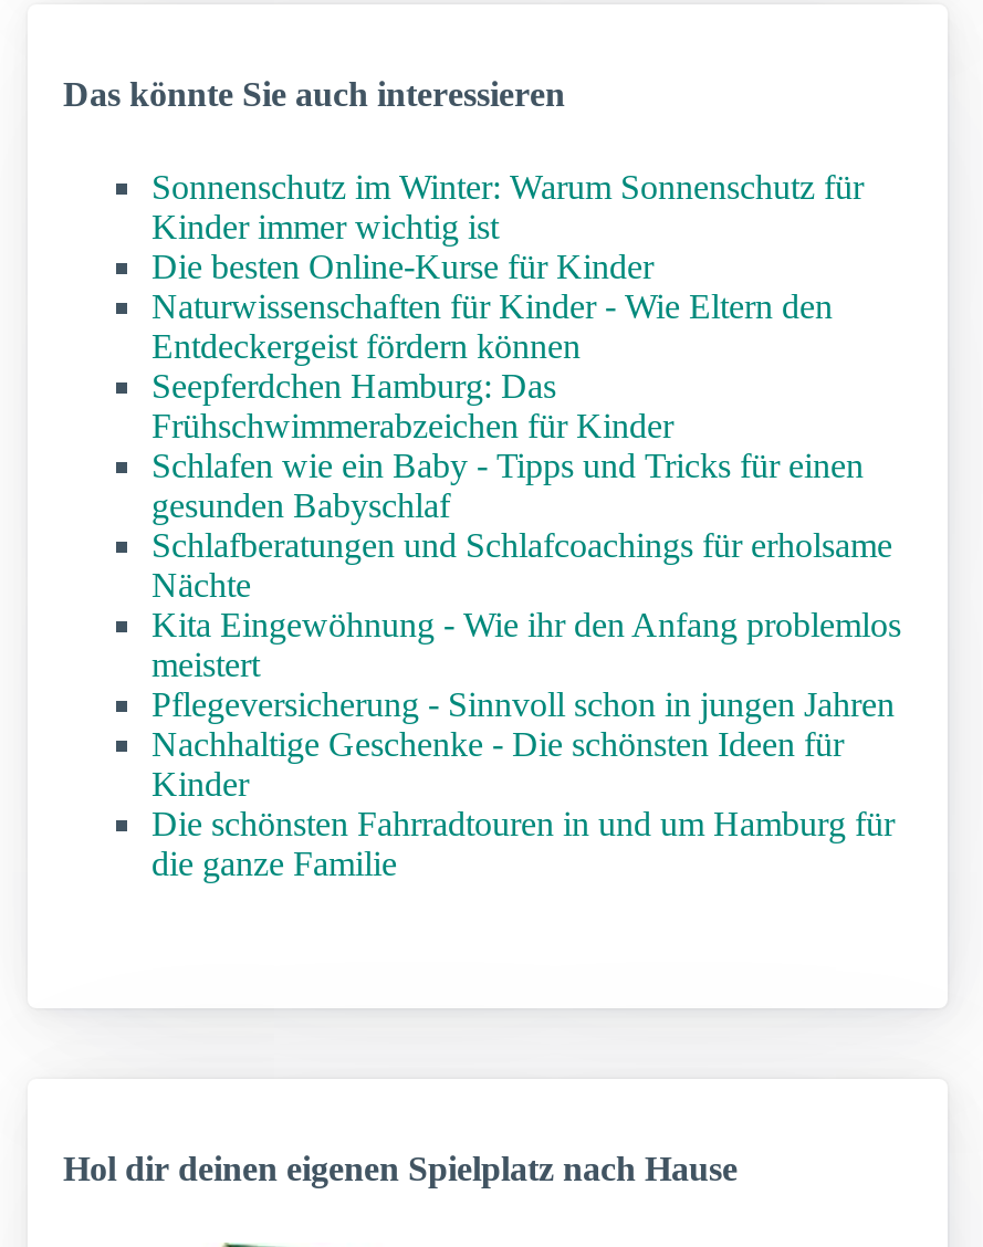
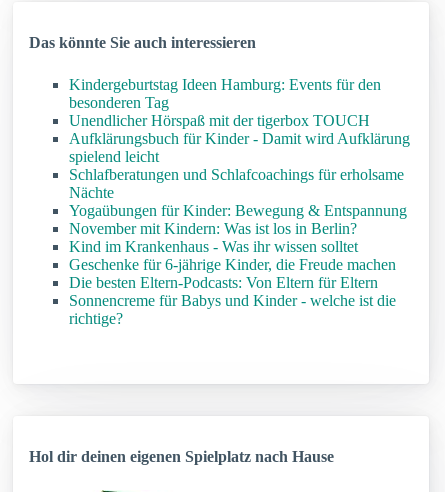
[151,168,864,524] Sonnenschutz im Winter: Warum Sonnenschutz für | Kinder immer wichtig ist | Die besten Online-Kurse für Kinder | Naturwissenschaften für Kinder - Wie Eltern den | Entdeckergeist fördern können | Seepferdchen Hamburg: Das | Frühschwimmerabzeichen für Kinder | Schlafen wie ein Baby - Tipps und Tricks für einen | gesunden Babyschlaf -> [69,76,410,165] Kindergeburtstag Ideen Hamburg: Events für den | besonderen Tag | Unendlicher Hörspaß mit der tigerbox TOUCH | Aufklärungsbuch für Kinder - Damit wird Aufklärung | spielend leicht
[151,606,901,883] Kita Eingewöhnung - Wie ihr den Anfang problemlos | meistert | Pflegeversicherung - Sinnvoll schon in jungen Jahren | Nachhaltige Geschenke - Die schönsten Ideen für | Kinder | Die schönsten Fahrradtouren in und um Hamburg für | die ganze Familie -> [69,202,407,327] Yogaübungen für Kinder: Bewegung & Entspannung | November mit Kindern: Was ist los in Berlin? | Kind im Krankenhaus - Was ihr wissen solltet | Geschenke für 6-jährige Kinder, die Freude machen | Die besten Eltern-Podcasts: Von Eltern für Eltern | Sonnencreme für Babys und Kinder - welche ist die | richtige?

